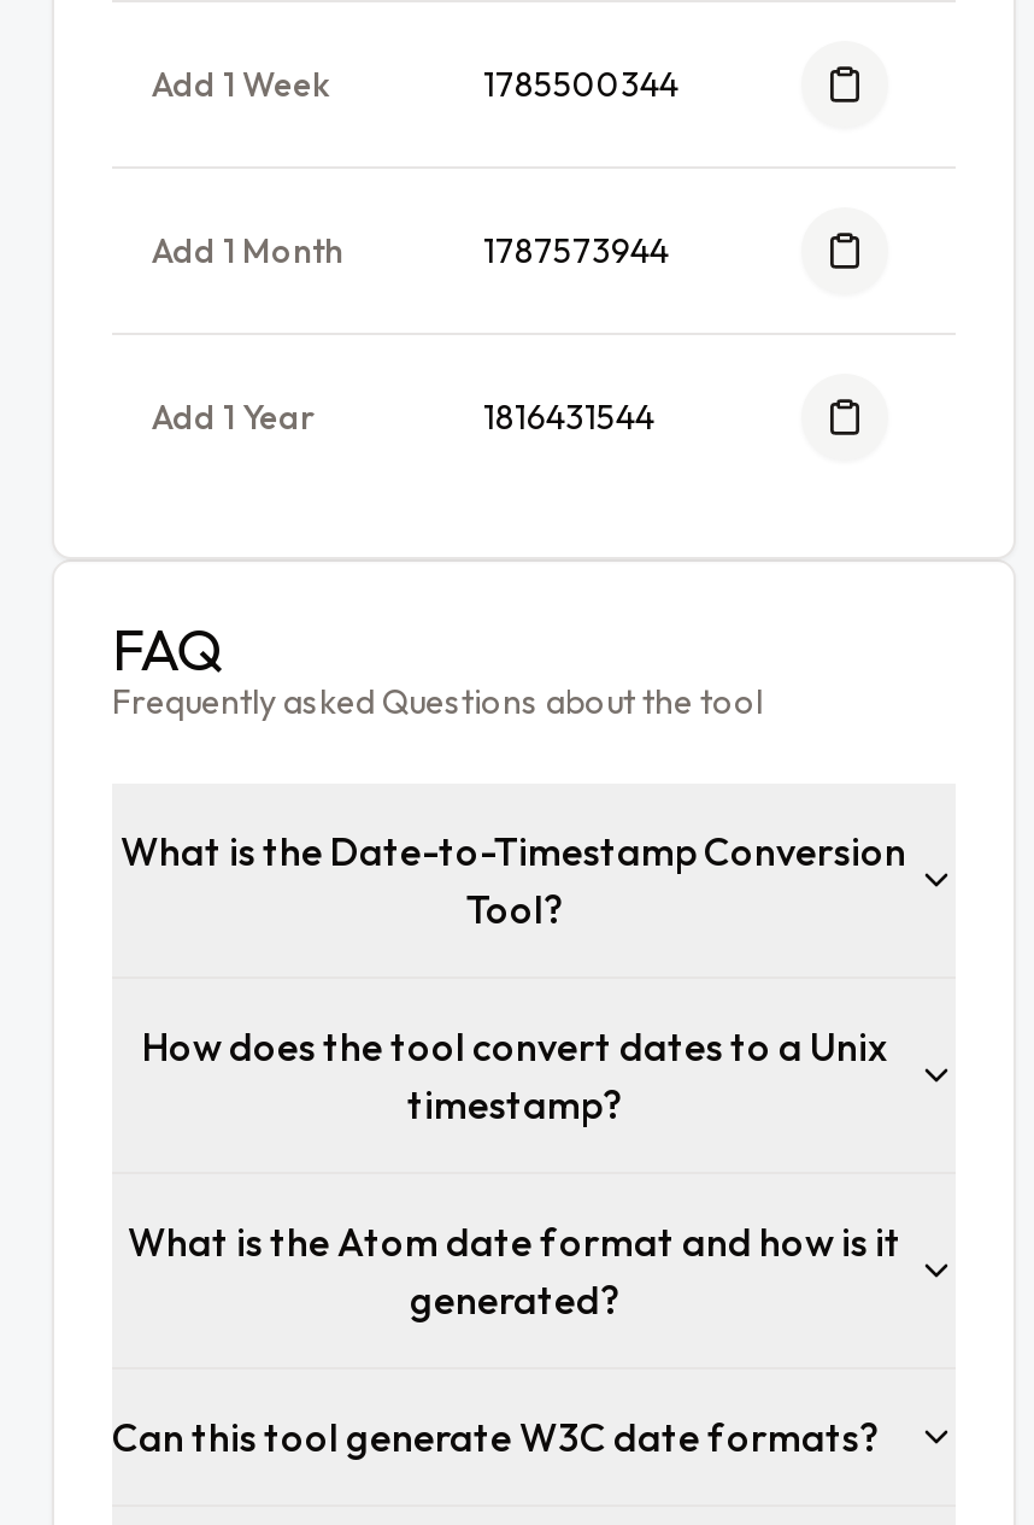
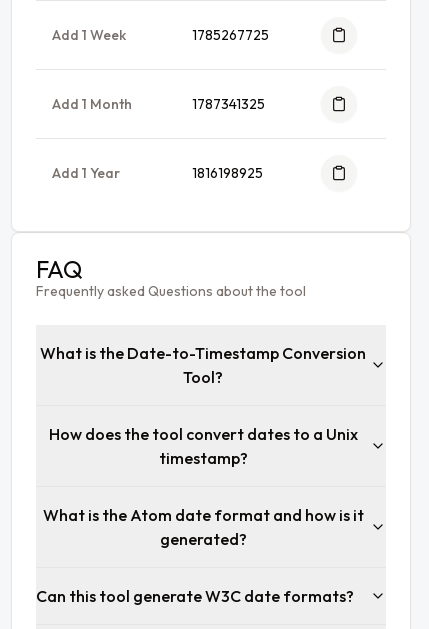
[483,63,678,106] 1785500344 -> [192,26,269,44] 1785267725
[483,229,669,272] 1787573944 -> [192,95,265,113] 1787341325
[483,395,654,439] 1816431544 -> [192,164,263,182] 1816198925

